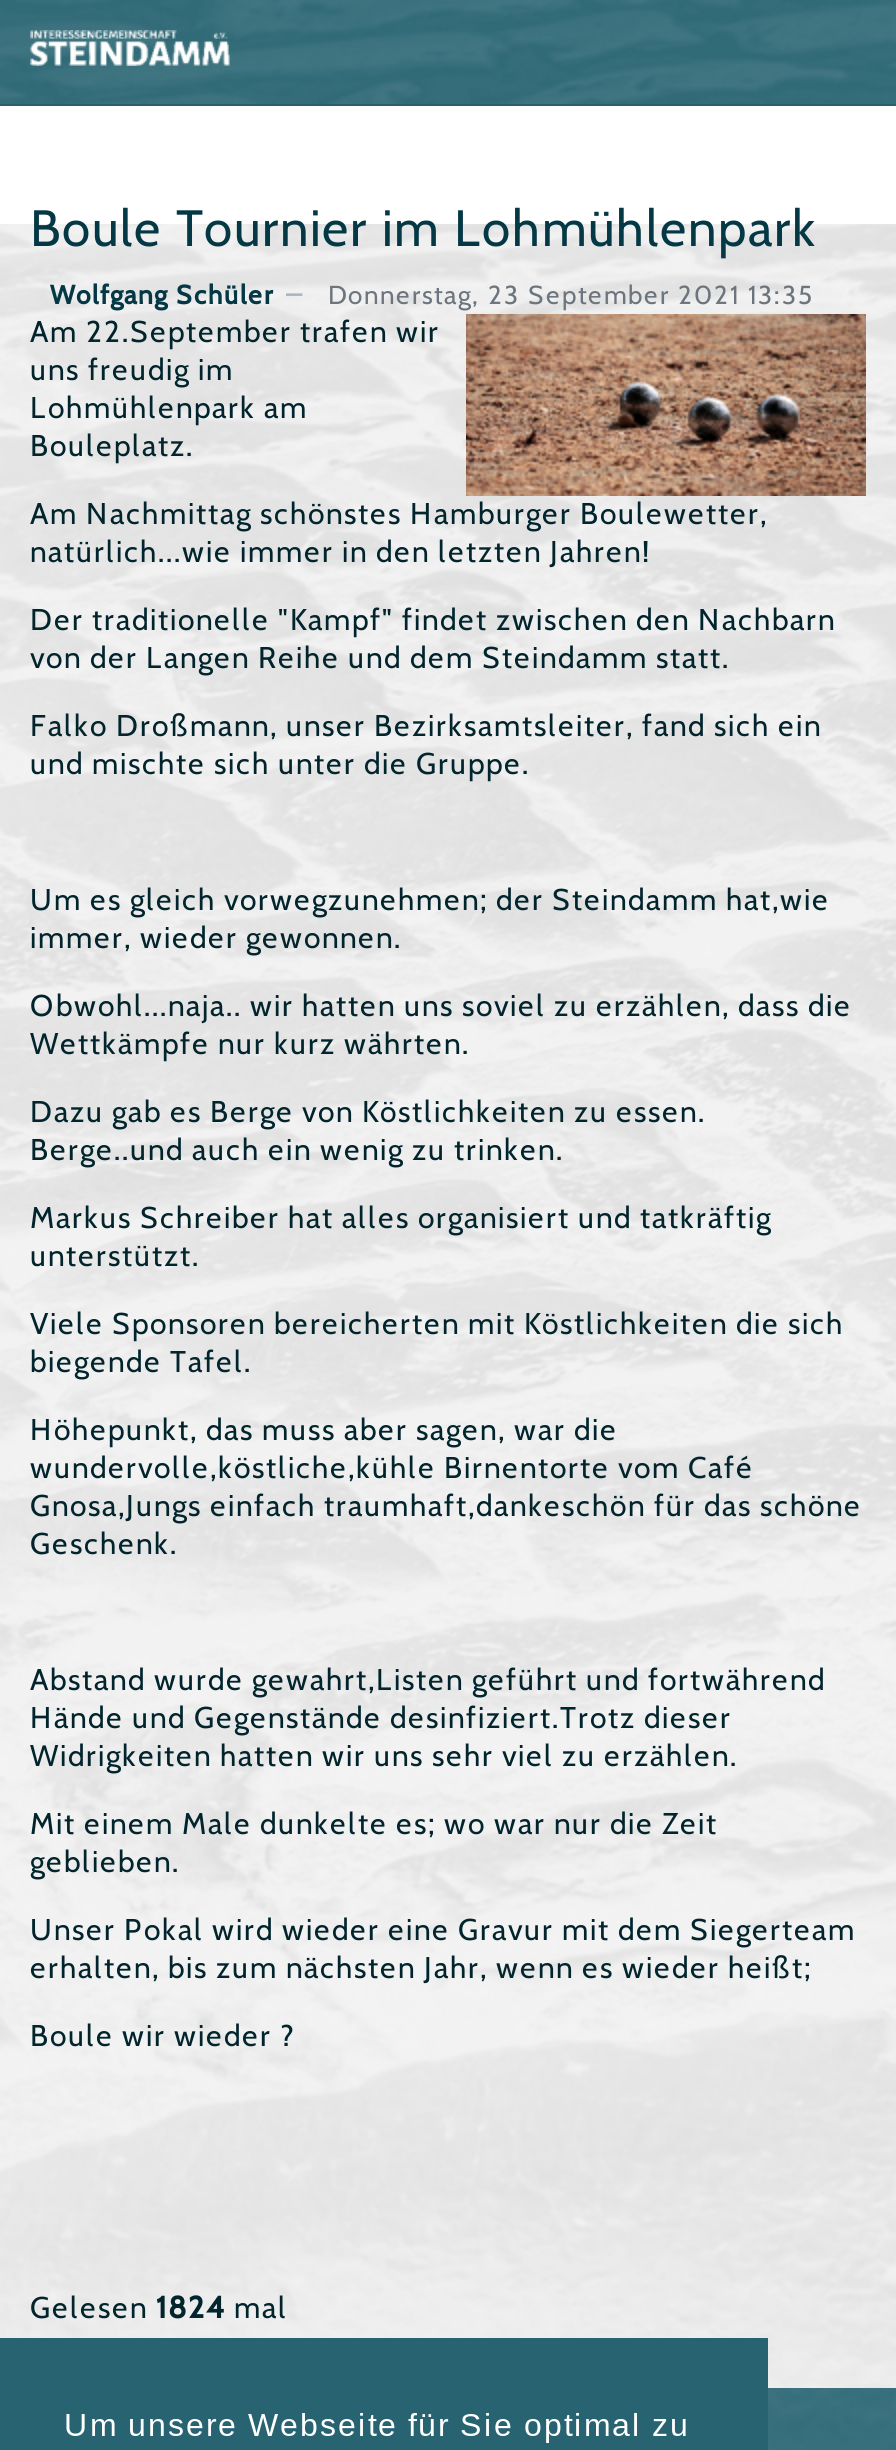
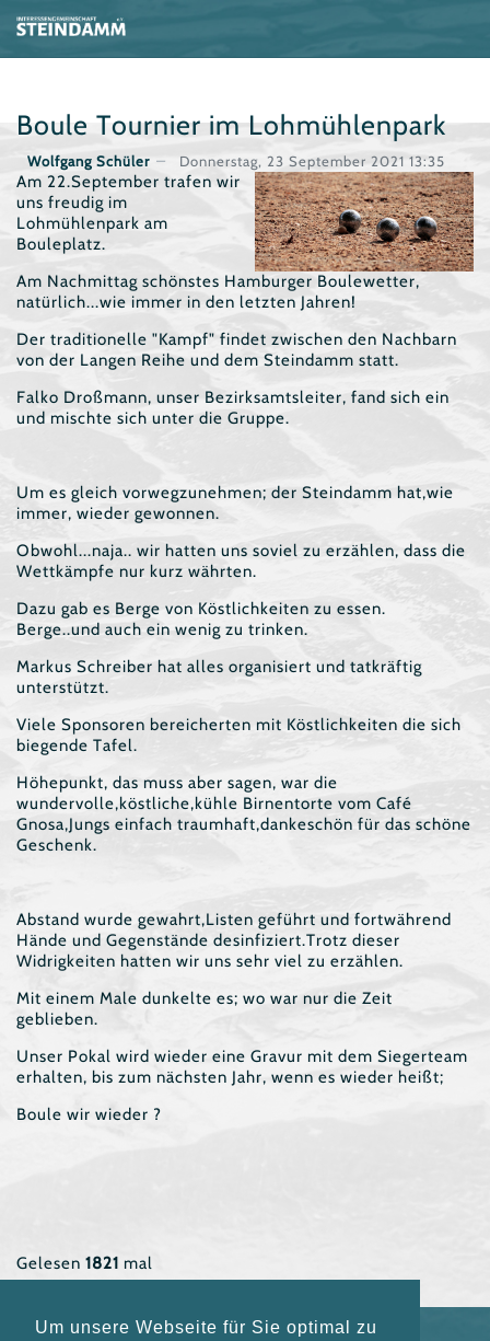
[30,2289,288,2325] Gelesen 1824 mal -> [16,1253,153,1273] Gelesen 1821 mal

